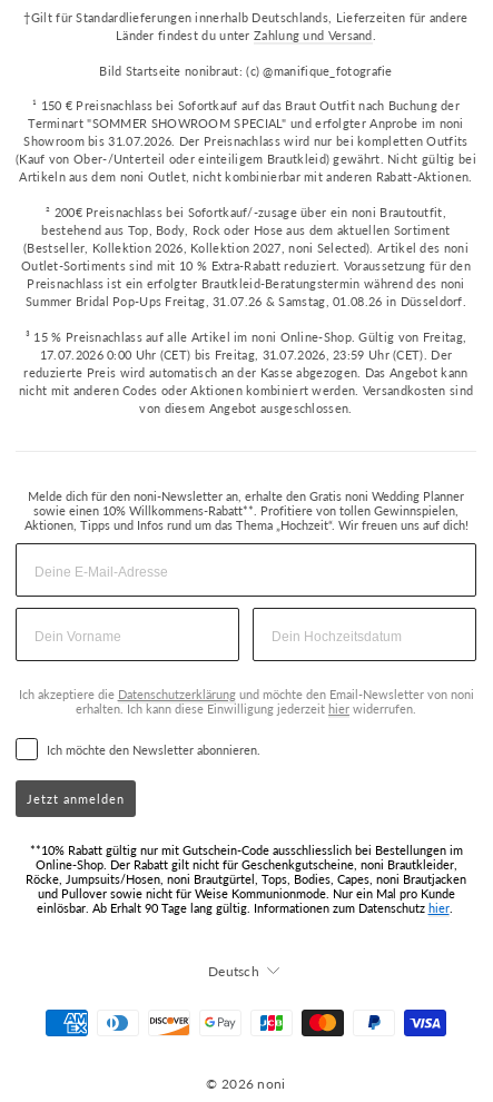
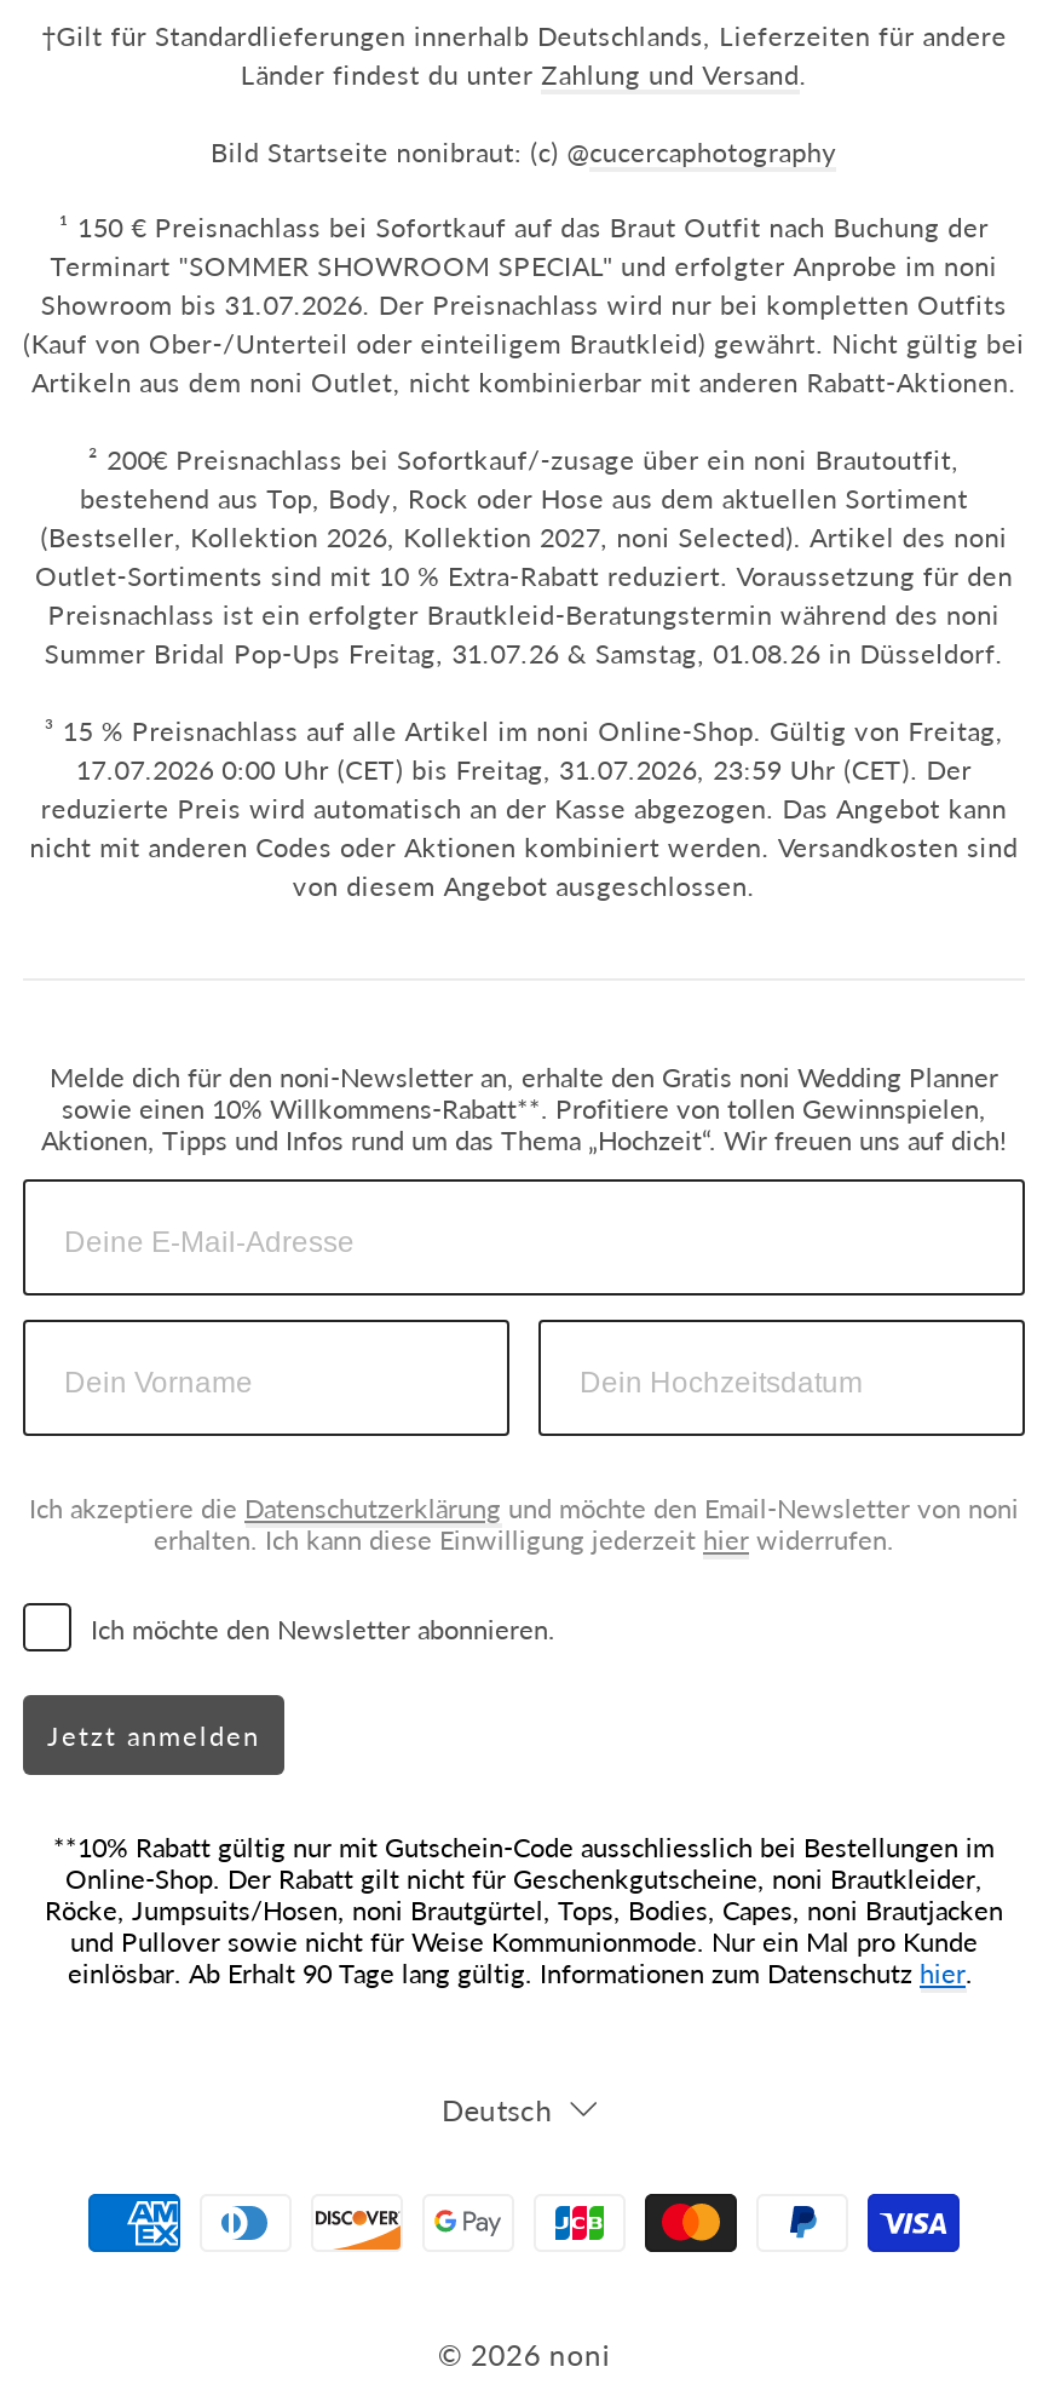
[99,63,393,78] Bild Startseite nonibraut: (c) @manifique_fotografie -> [211,135,837,167] Bild Startseite nonibraut: (c) @cucercaphotography

